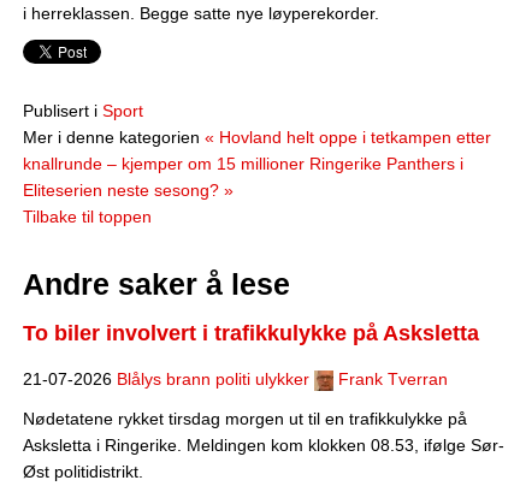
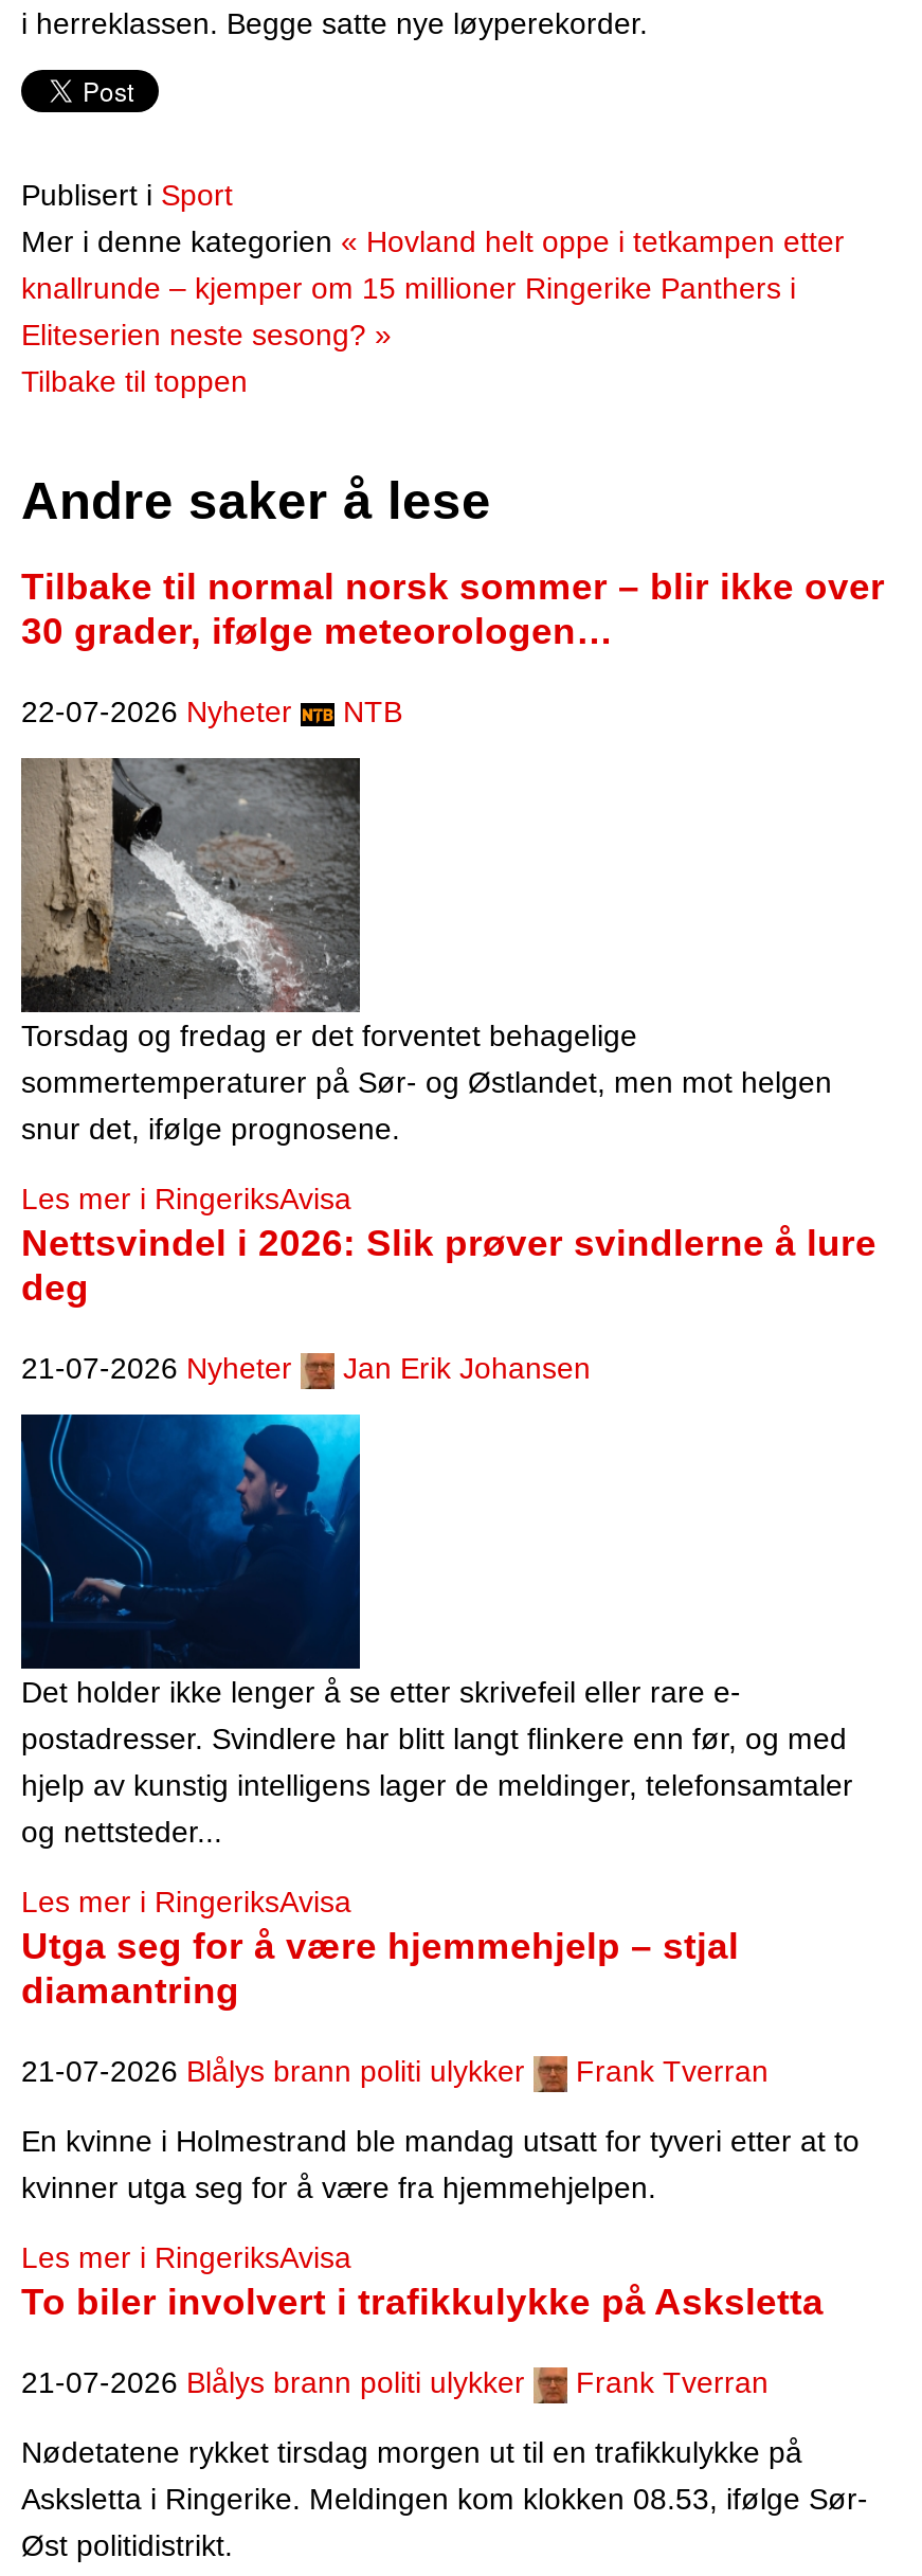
none -> [19,756,876,1385] [image] | Torsdag og fredag er det forventet behagelige | sommertemperaturer på Sør- og Østlandet, men mot helgen | snur det, ifølge prognosene. | Les mer i RingeriksAvisa | Nettsvindel i 2026: Slik prøver svindlerne å lure | deg | 21-07-2026 Nyheter | Jan Erik Johansen
none -> [19,1412,860,2274] [image] | Det holder ikke lenger å se etter skrivefeil eller rare e- | postadresser. Svindlere har blitt langt flinkere enn før, og med | hjelp av kunstig intelligens lager de meldinger, telefonsamtaler | og nettsteder... | Les mer i RingeriksAvisa | Utga seg for å være hjemmehjelp – stjal | diamantring | 21-07-2026 Blålys brann politi ulykker | Frank Tverran | En kvinne i Holmestrand ble mandag utsatt for tyveri etter at to | kvinner utga seg for å være fra hjemmehjelpen. | Les mer i RingeriksAvisa
none -> [21,565,885,728] Tilbake til normal norsk sommer – blir ikke over | 30 grader, ifølge meteorologen… | 22-07-2026 Nyheter | NTB

